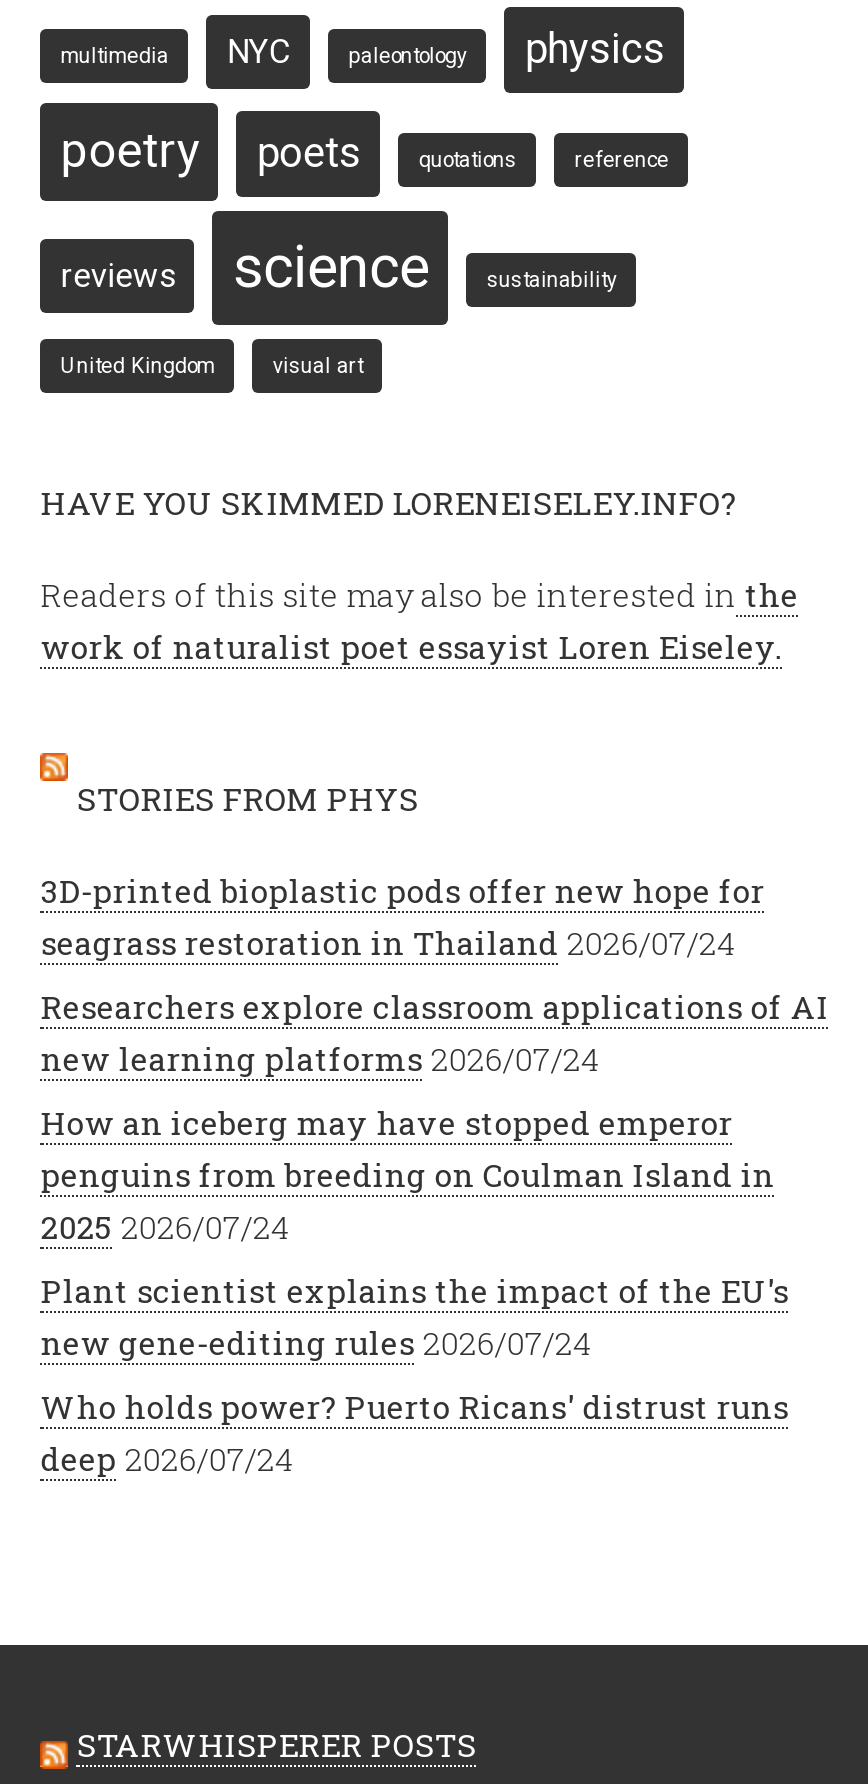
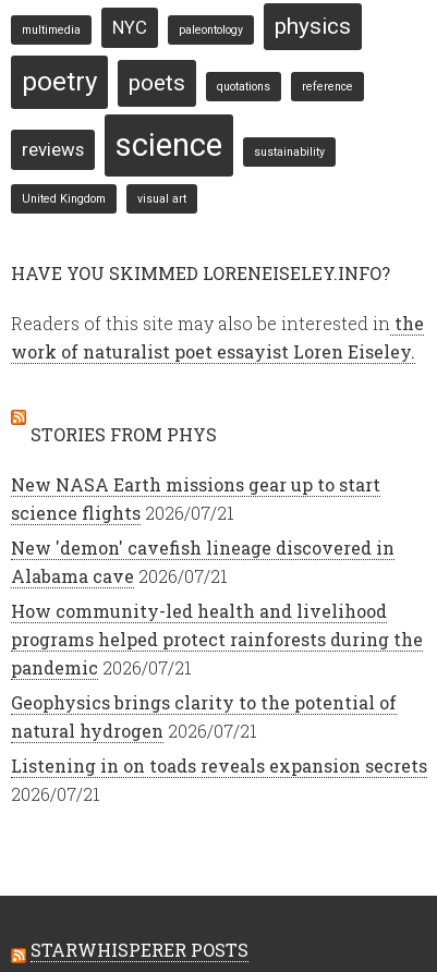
[41,870,765,964] 3D-printed bioplastic pods offer new hope for | seagrass restoration in Thailand 2026/07/24 -> [11,473,381,525] New NASA Earth missions gear up to start | science flights 2026/07/21
[41,986,829,1080] Researchers explore classroom applications of AI | new learning platforms 2026/07/24 -> [11,537,395,588] New 'demon' cavefish lineage discovered in | Alabama cave 2026/07/21
[41,1102,775,1248] How an iceberg may have stopped emperor | penguins from breeding on Coulman Island in | 2025 2026/07/24 -> [11,600,423,679] How community-led health and livelihood | programs helped protect rainforests during the | pandemic 2026/07/21
[41,1270,789,1364] Plant scientist explains the impact of the EU's | new gene-editing rules 2026/07/24 -> [11,691,397,743] Geophysics brings clarity to the potential of | natural hydrogen 2026/07/21
[41,1386,789,1480] Who holds power? Puerto Ricans' distrust runs | deep 2026/07/24 -> [11,754,428,806] Listening in on toads reveals expansion secrets | 2026/07/21

